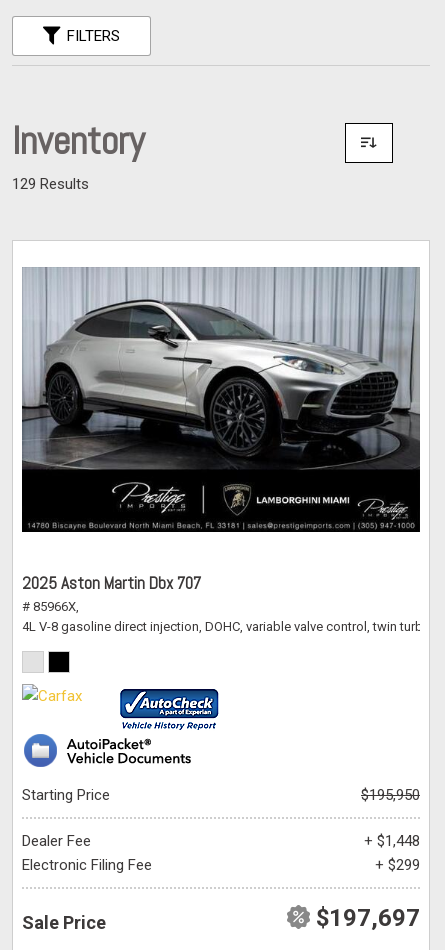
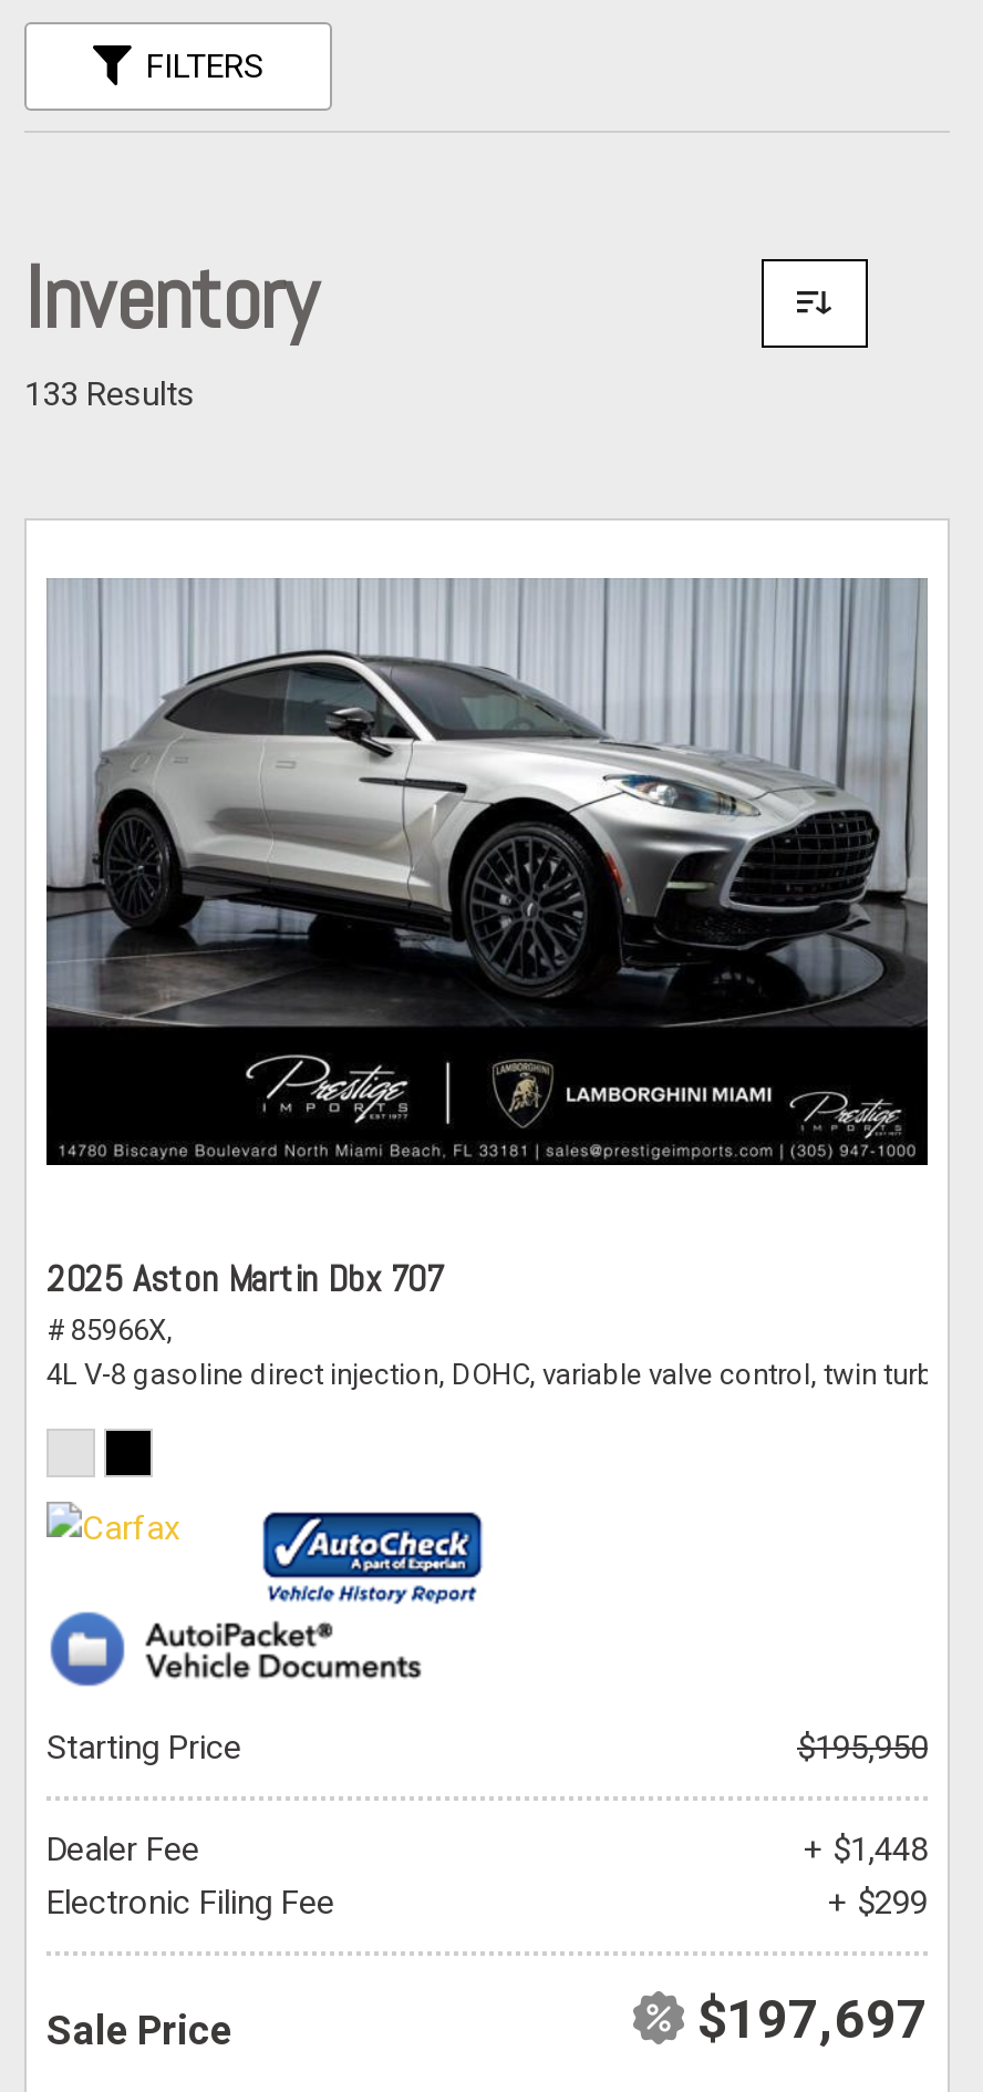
[12,175,89,193] 129 Results -> [24,374,195,414] 133 Results

